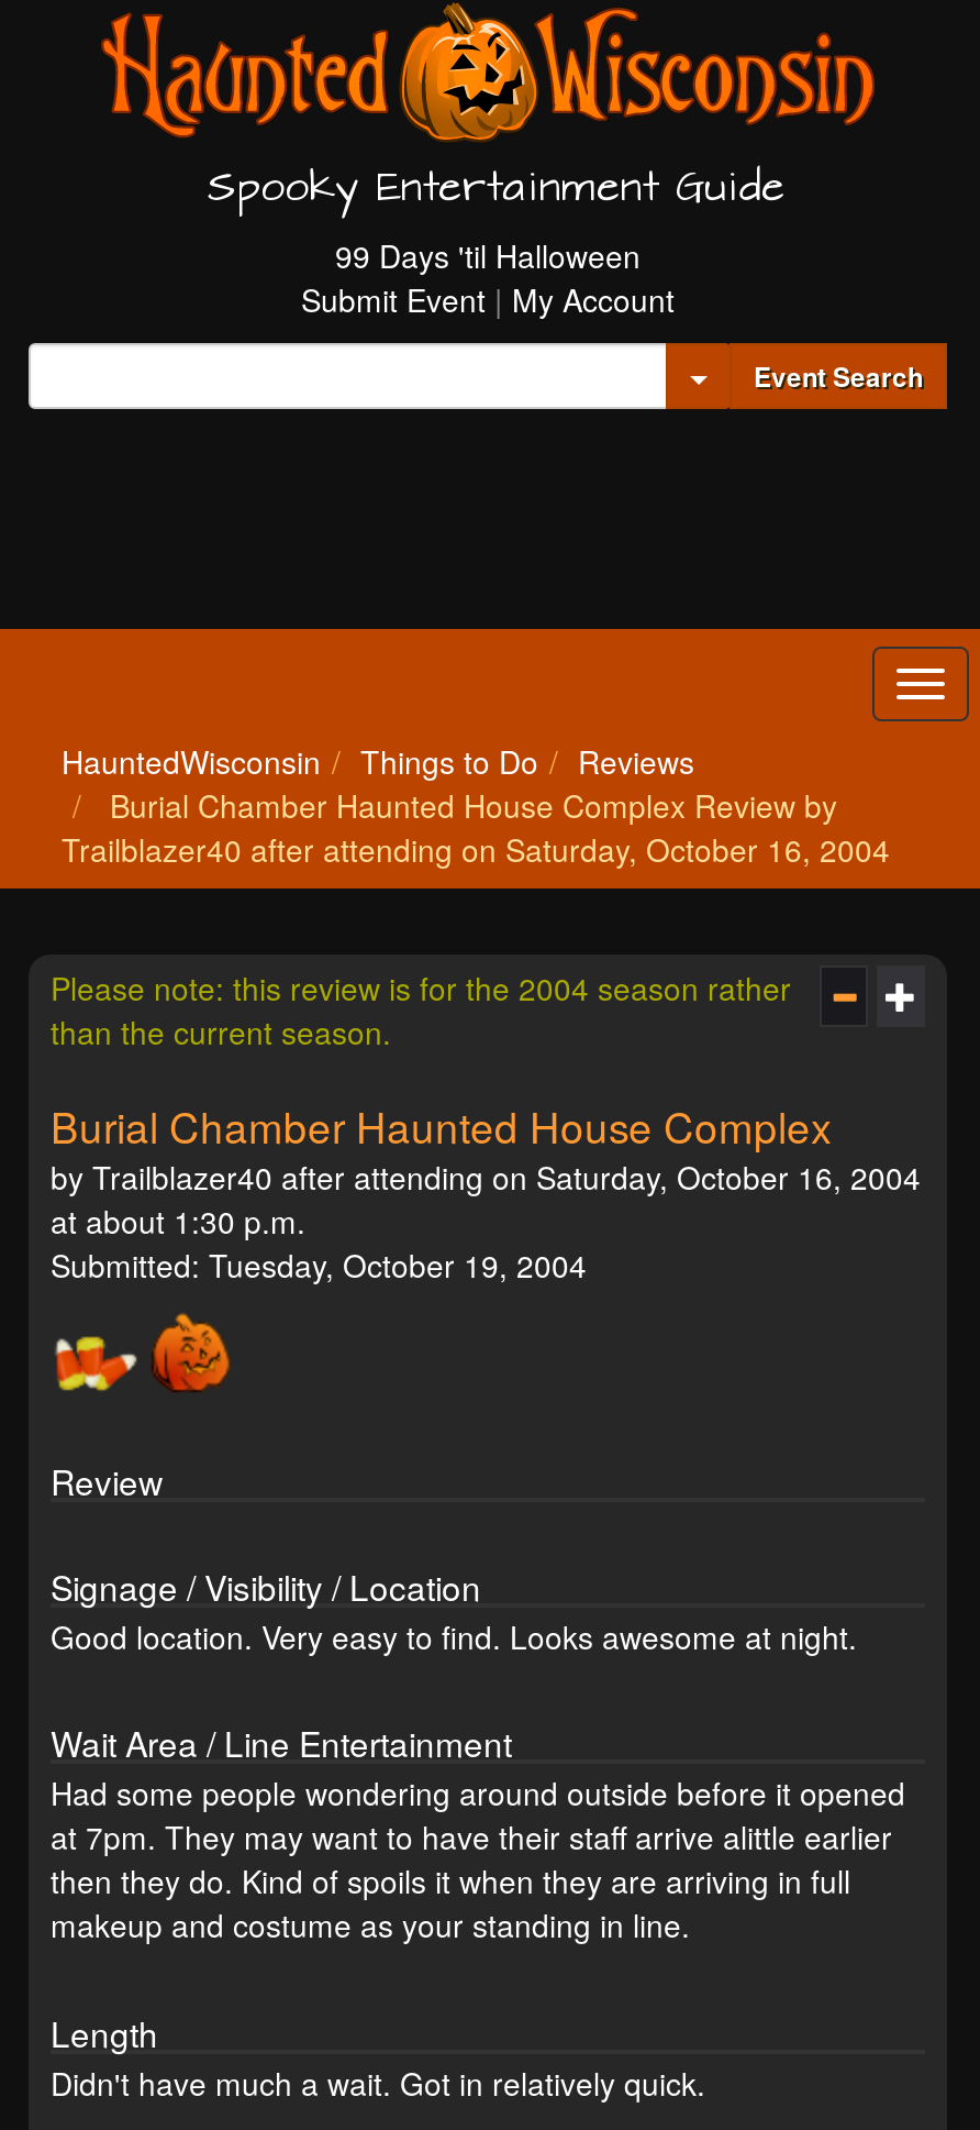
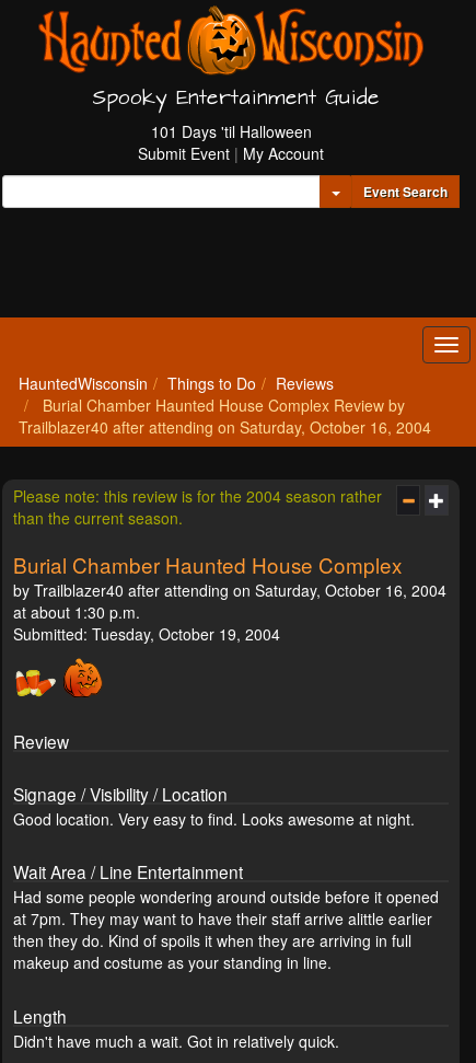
[335,233,641,277] 99 Days 'til Halloween -> [150,120,311,142] 101 Days 'til Halloween

